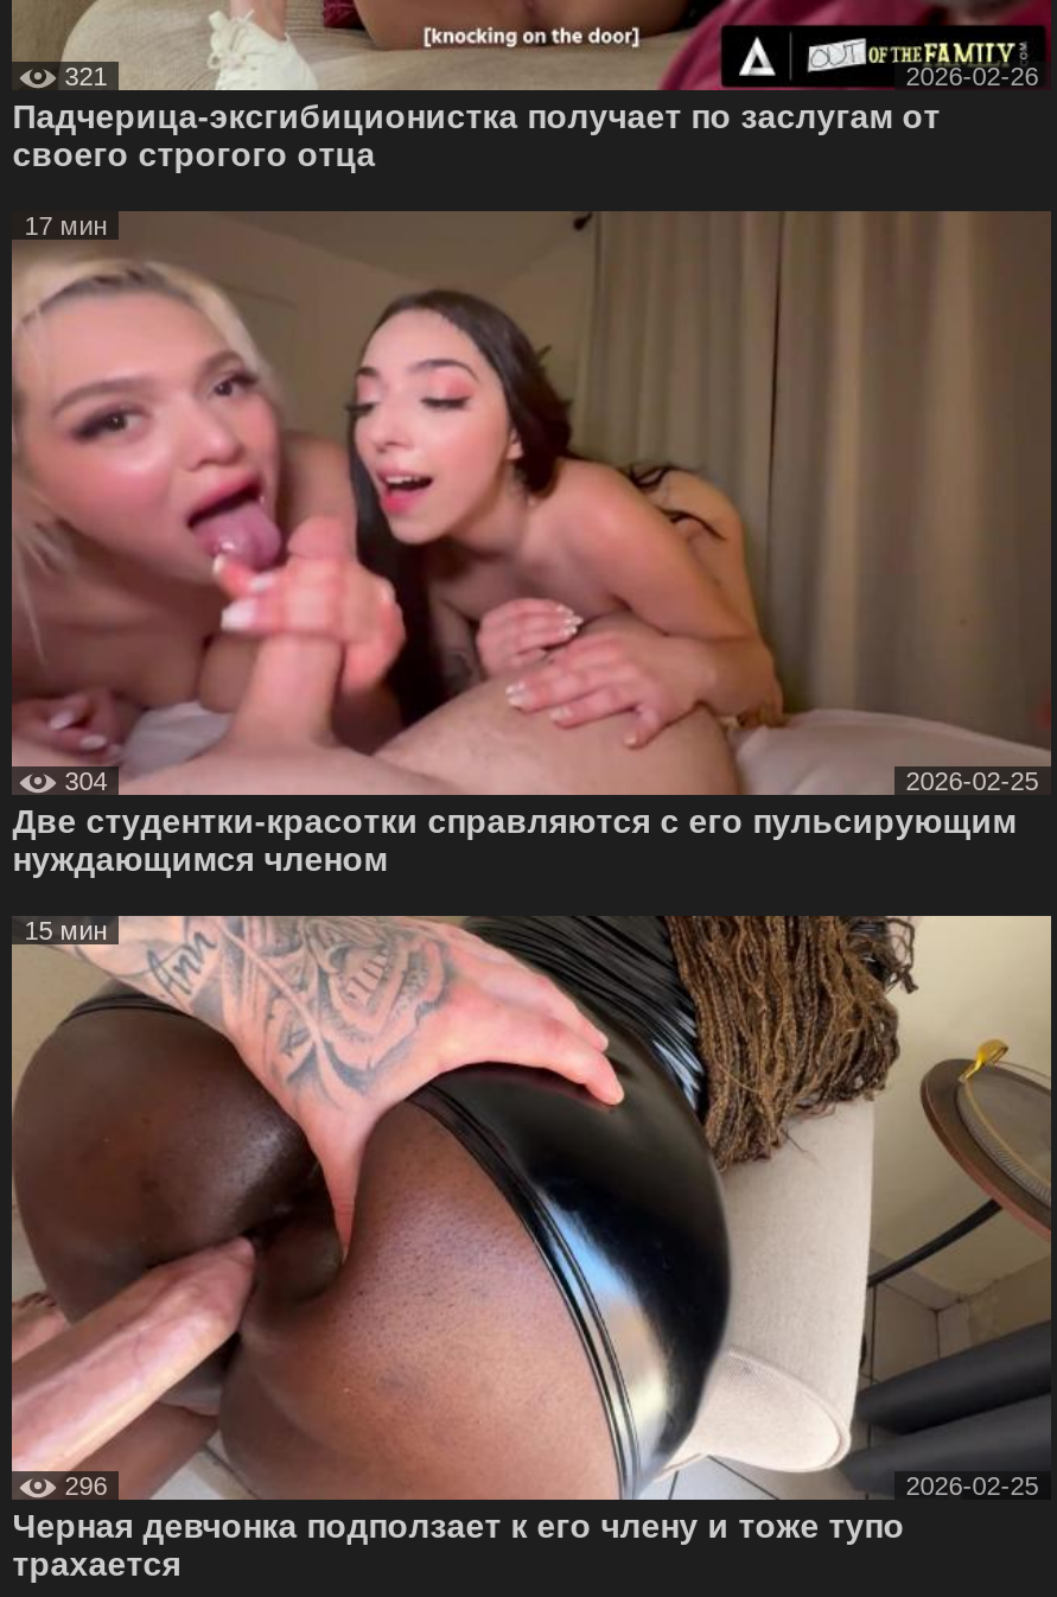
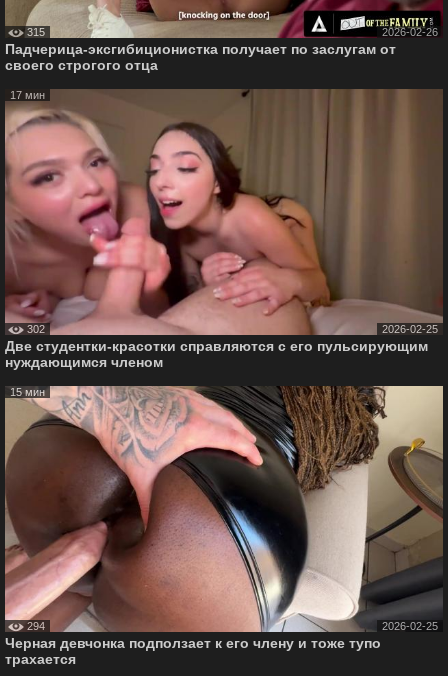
[65,62,107,91] 321 -> [27,26,45,38] 315
[65,767,107,796] 304 -> [27,323,45,335] 302
[65,1472,107,1501] 296 -> [27,620,45,632] 294

